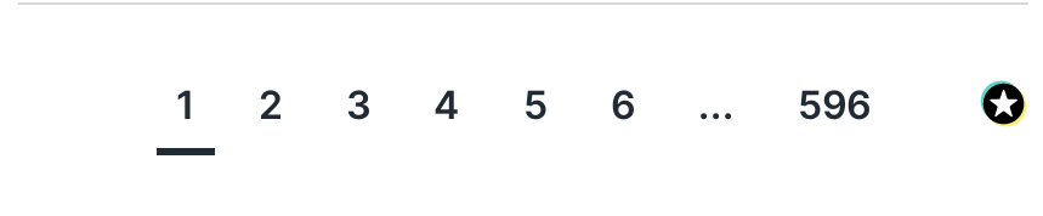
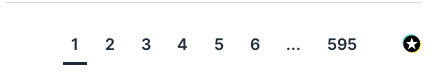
[798,80,871,129] 596 -> [327,34,357,54] 595

